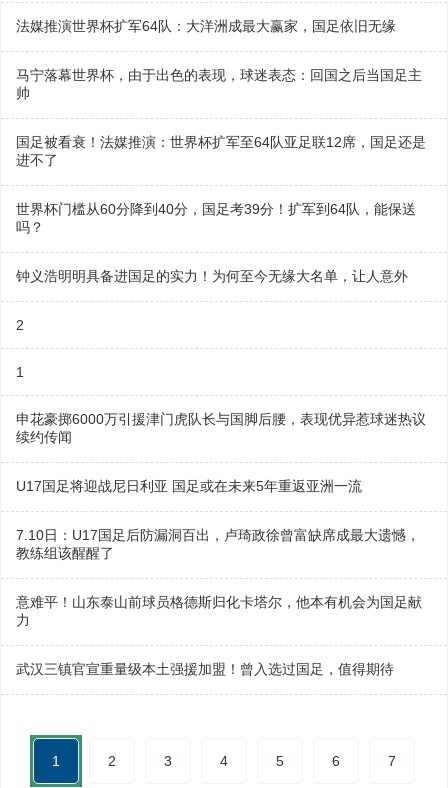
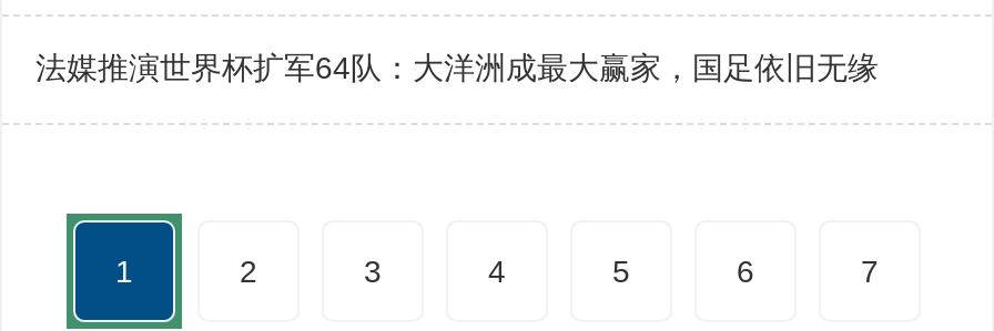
[16,67,426,677] 马宁落幕世界杯，由于出色的表现，球迷表态：回国之后当国足主 | 帅 | 国足被看衰！法媒推演：世界杯扩军至64队亚足联12席，国足还是 | 进不了 | 世界杯门槛从60分降到40分，国足考39分！扩军到64队，能保送 | 吗？ | 钟义浩明明具备进国足的实力！为何至今无缘大名单，让人意外 | 2 | 1 | 申花豪掷6000万引援津门虎队长与国脚后腰，表现优异惹球迷热议 | 续约传闻 | U17国足将迎战尼日利亚 国足或在未来5年重返亚洲一流 | 7.10日：U17国足后防漏洞百出，卢琦政徐曾富缺席成最大遗憾， | 教练组该醒醒了 | 意难平！山东泰山前球员格德斯归化卡塔尔，他本有机会为国足献 | 力 | 武汉三镇官宣重量级本土强援加盟！曾入选过国足，值得期待 -> none

